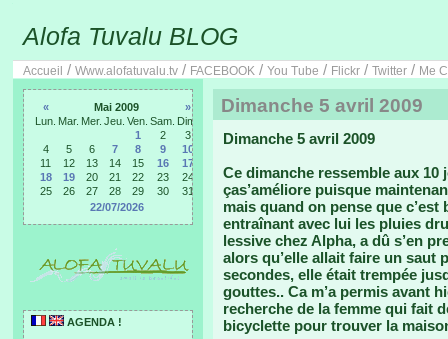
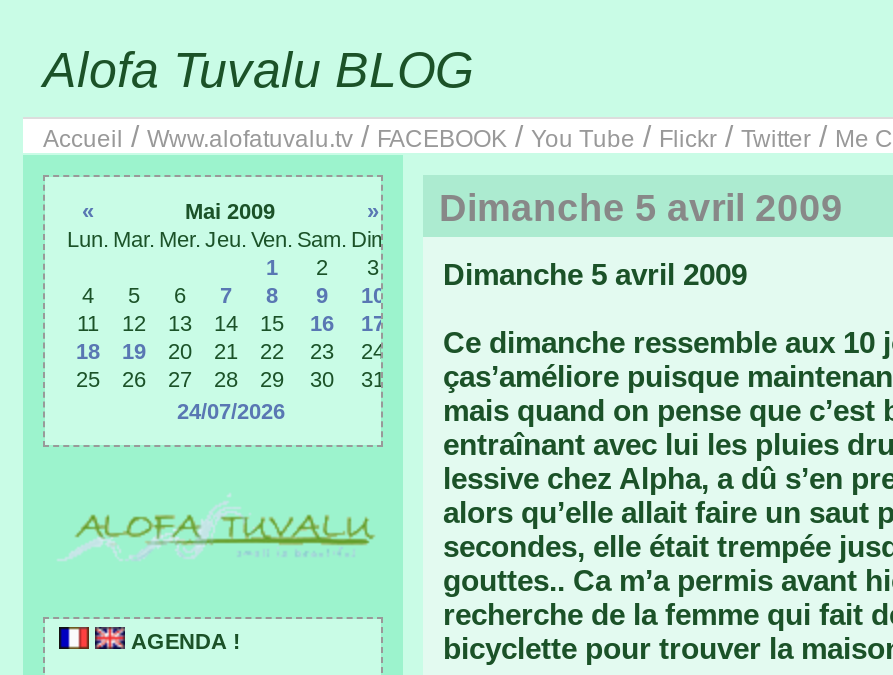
[90,201,144,213] 22/07/2026 -> [177,399,285,423] 24/07/2026

